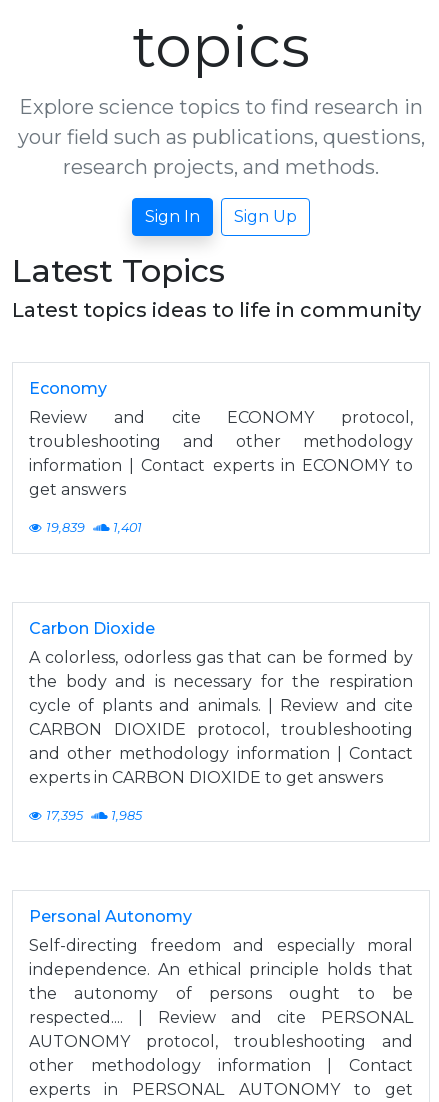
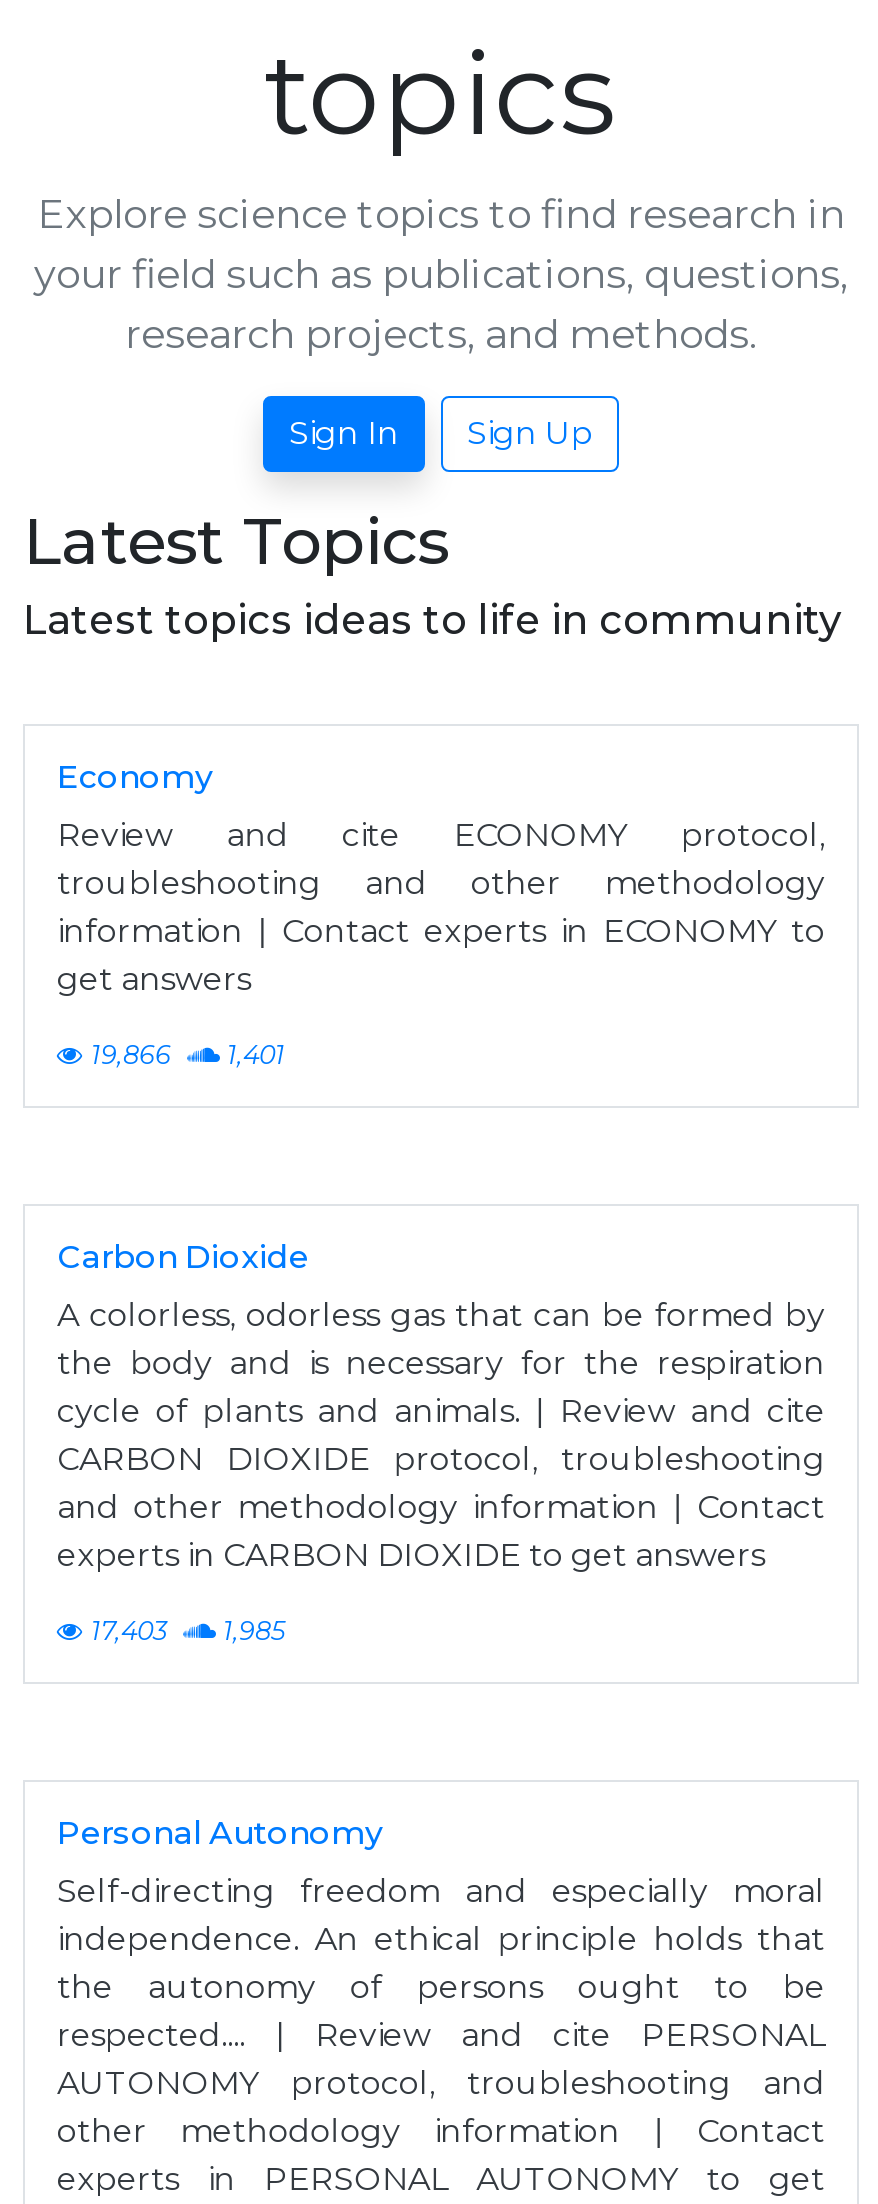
[46,520,142,535] 19,839 1,401 -> [91,1039,285,1069] 19,866 1,401
[46,808,142,823] 17,395 1,985 -> [91,1615,285,1645] 17,403 1,985

